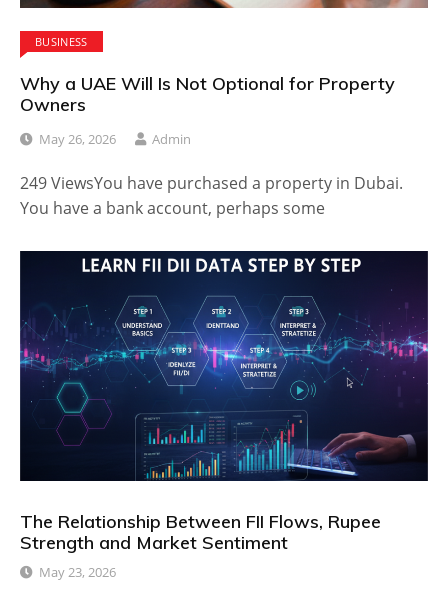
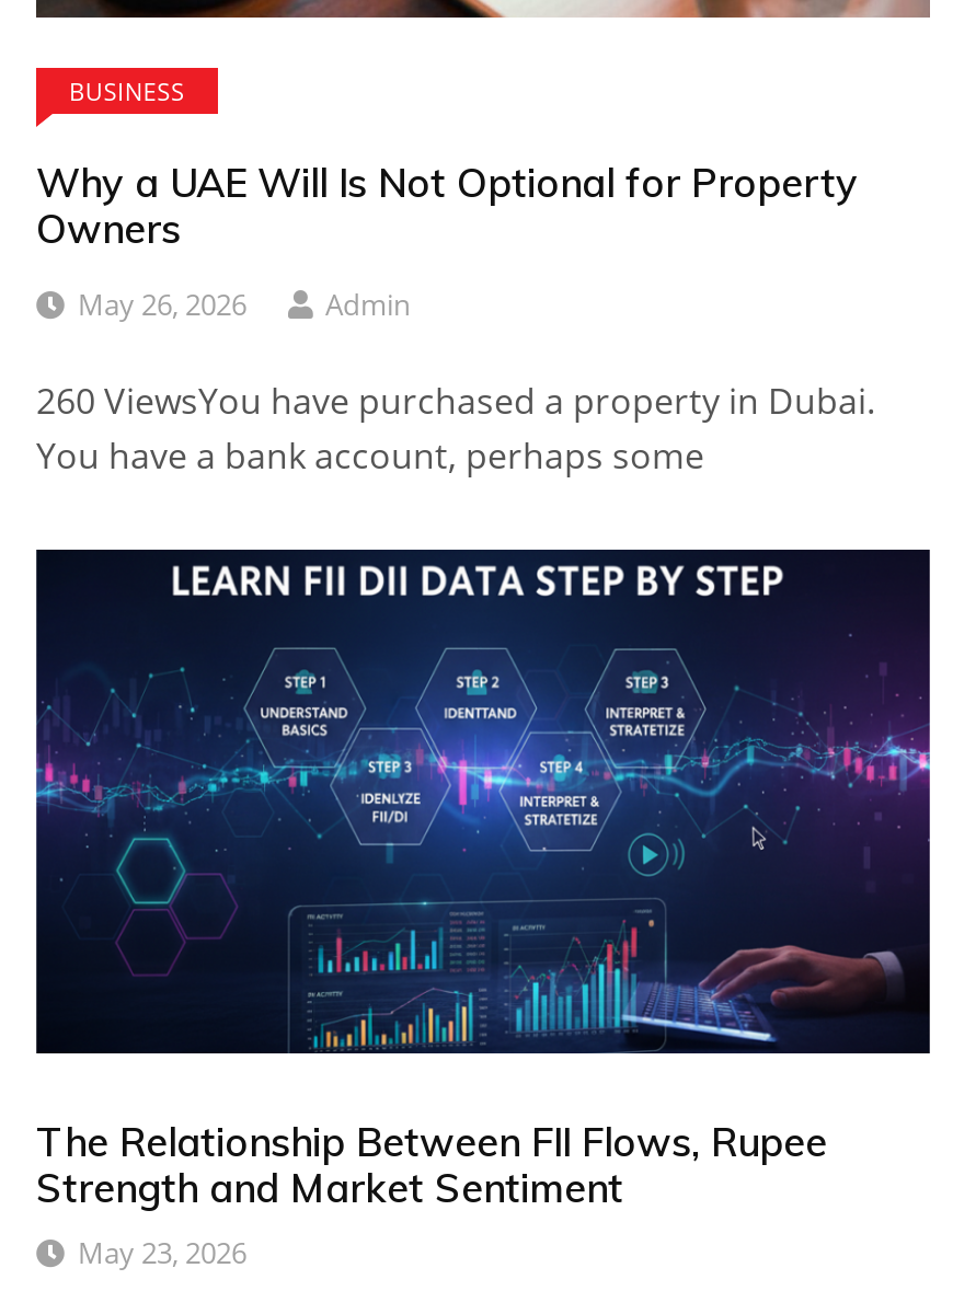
[20,172,403,194] 249 ViewsYou have purchased a property in Dubai. -> [36,377,875,425] 260 ViewsYou have purchased a property in Dubai.

